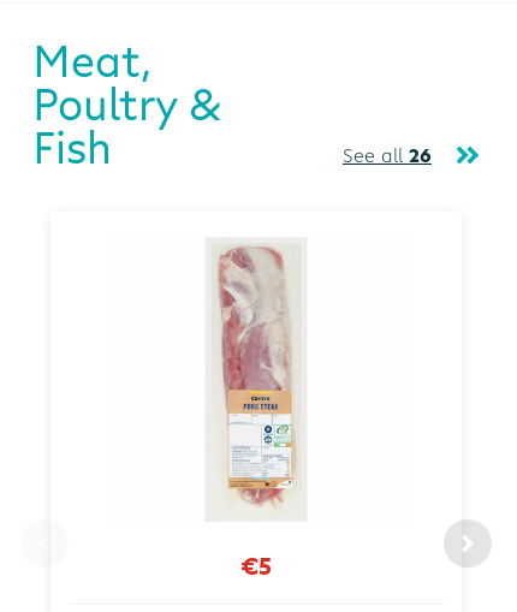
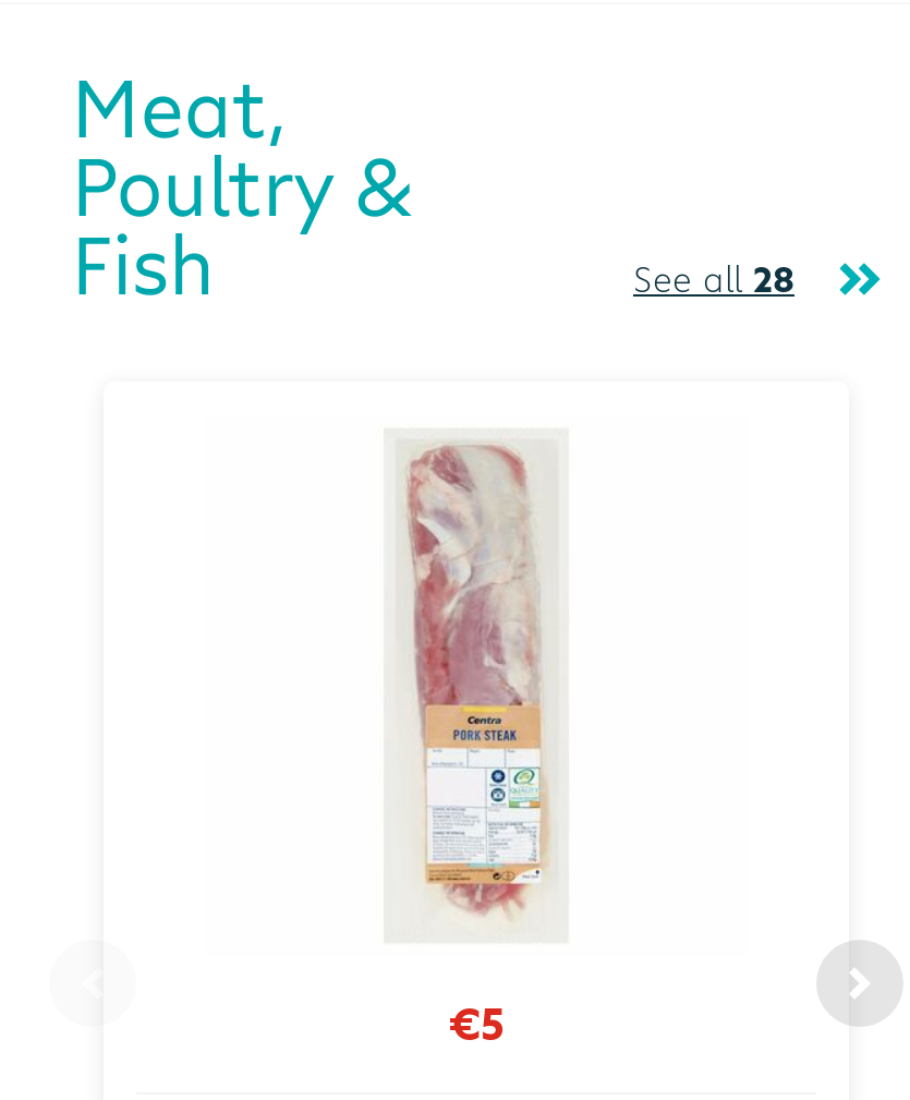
[343,142,432,168] See all 26 -> [633,255,794,303] See all 28

